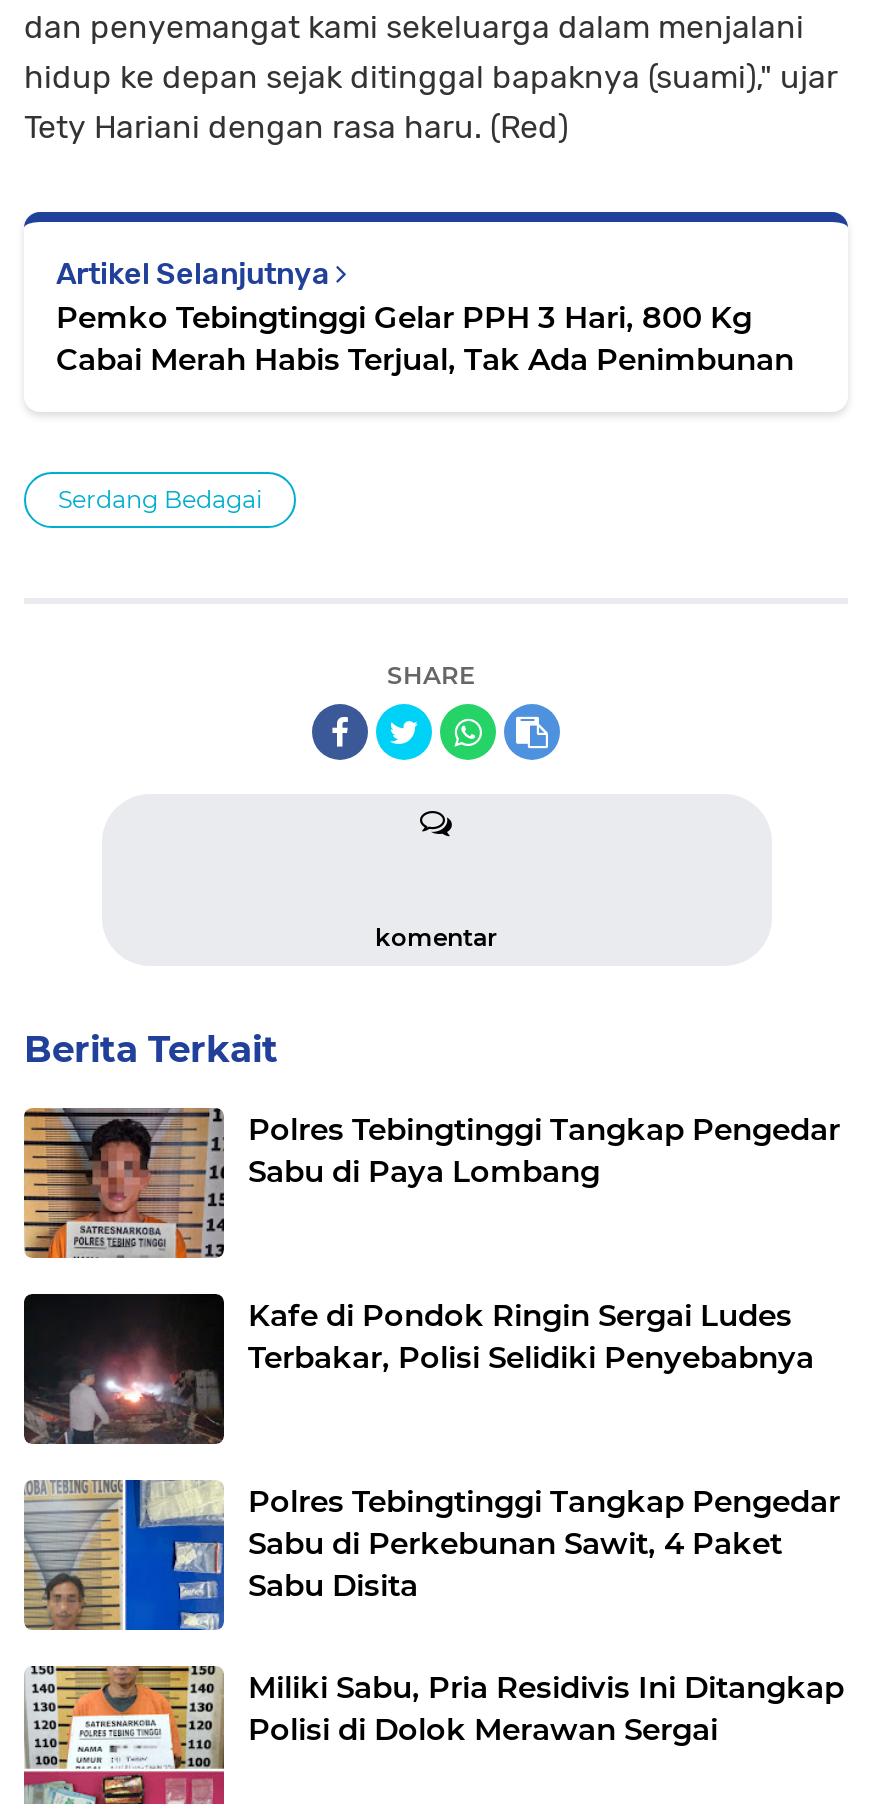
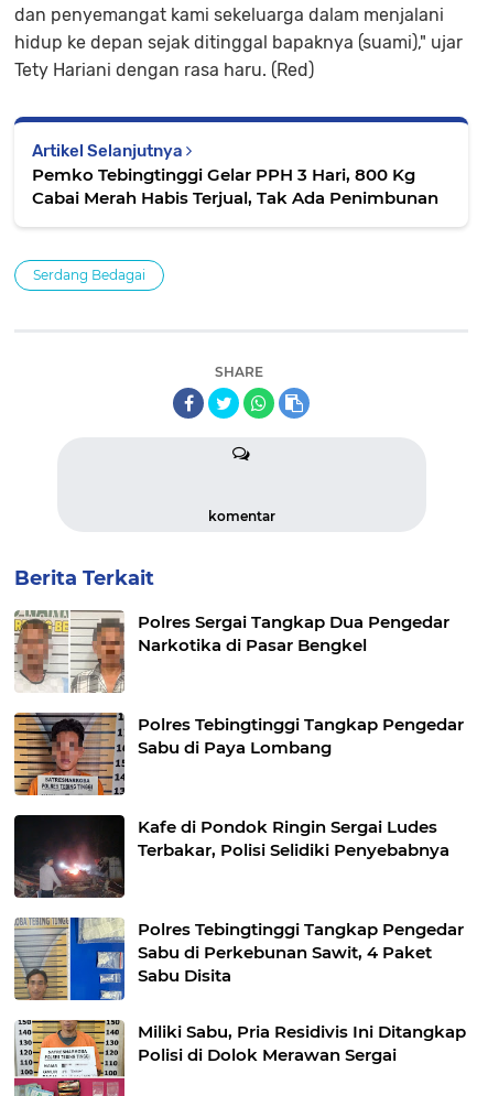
none -> [14,610,449,693] [image] | Polres Sergai Tangkap Dua Pengedar | Narkotika di Pasar Bengkel

